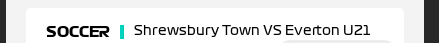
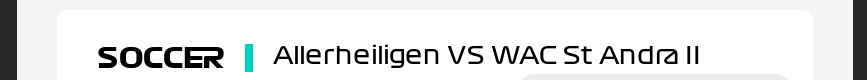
[134,25,371,37] Shrewsbury Town VS Everton U21 -> [273,44,701,68] Allerheiligen VS WAC St Andra II

